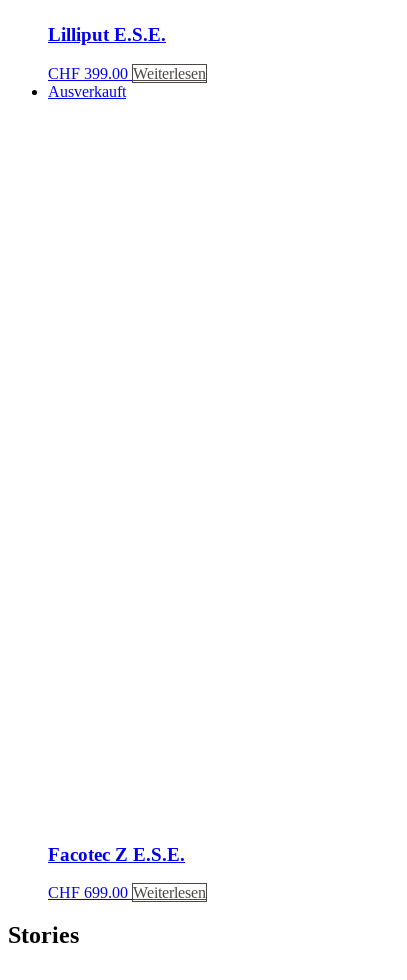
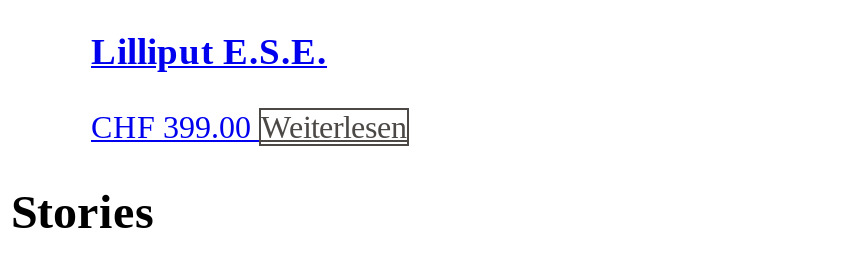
[48,83,126,100] Ausverkauft -> none
[48,844,206,901] Facotec Z E.S.E. | CHF 699.00 Weiterlesen -> none

